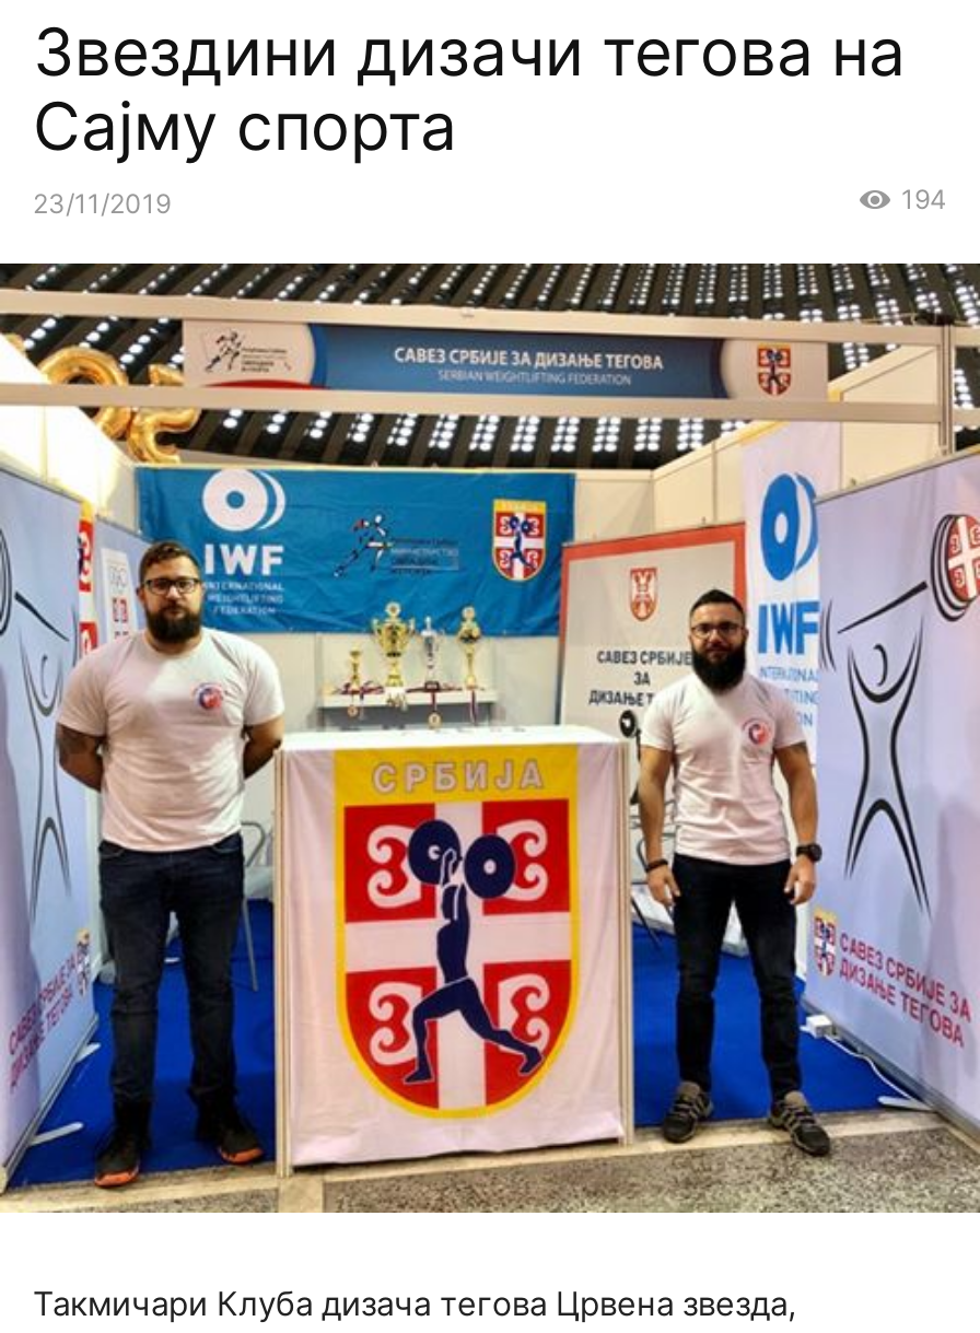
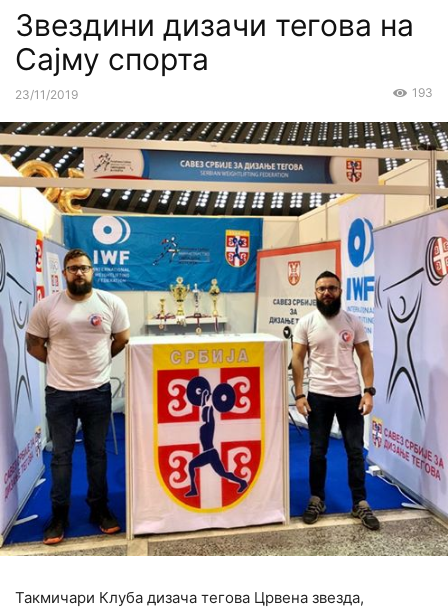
[901,183,947,215] 194 -> [412,85,433,100] 193

